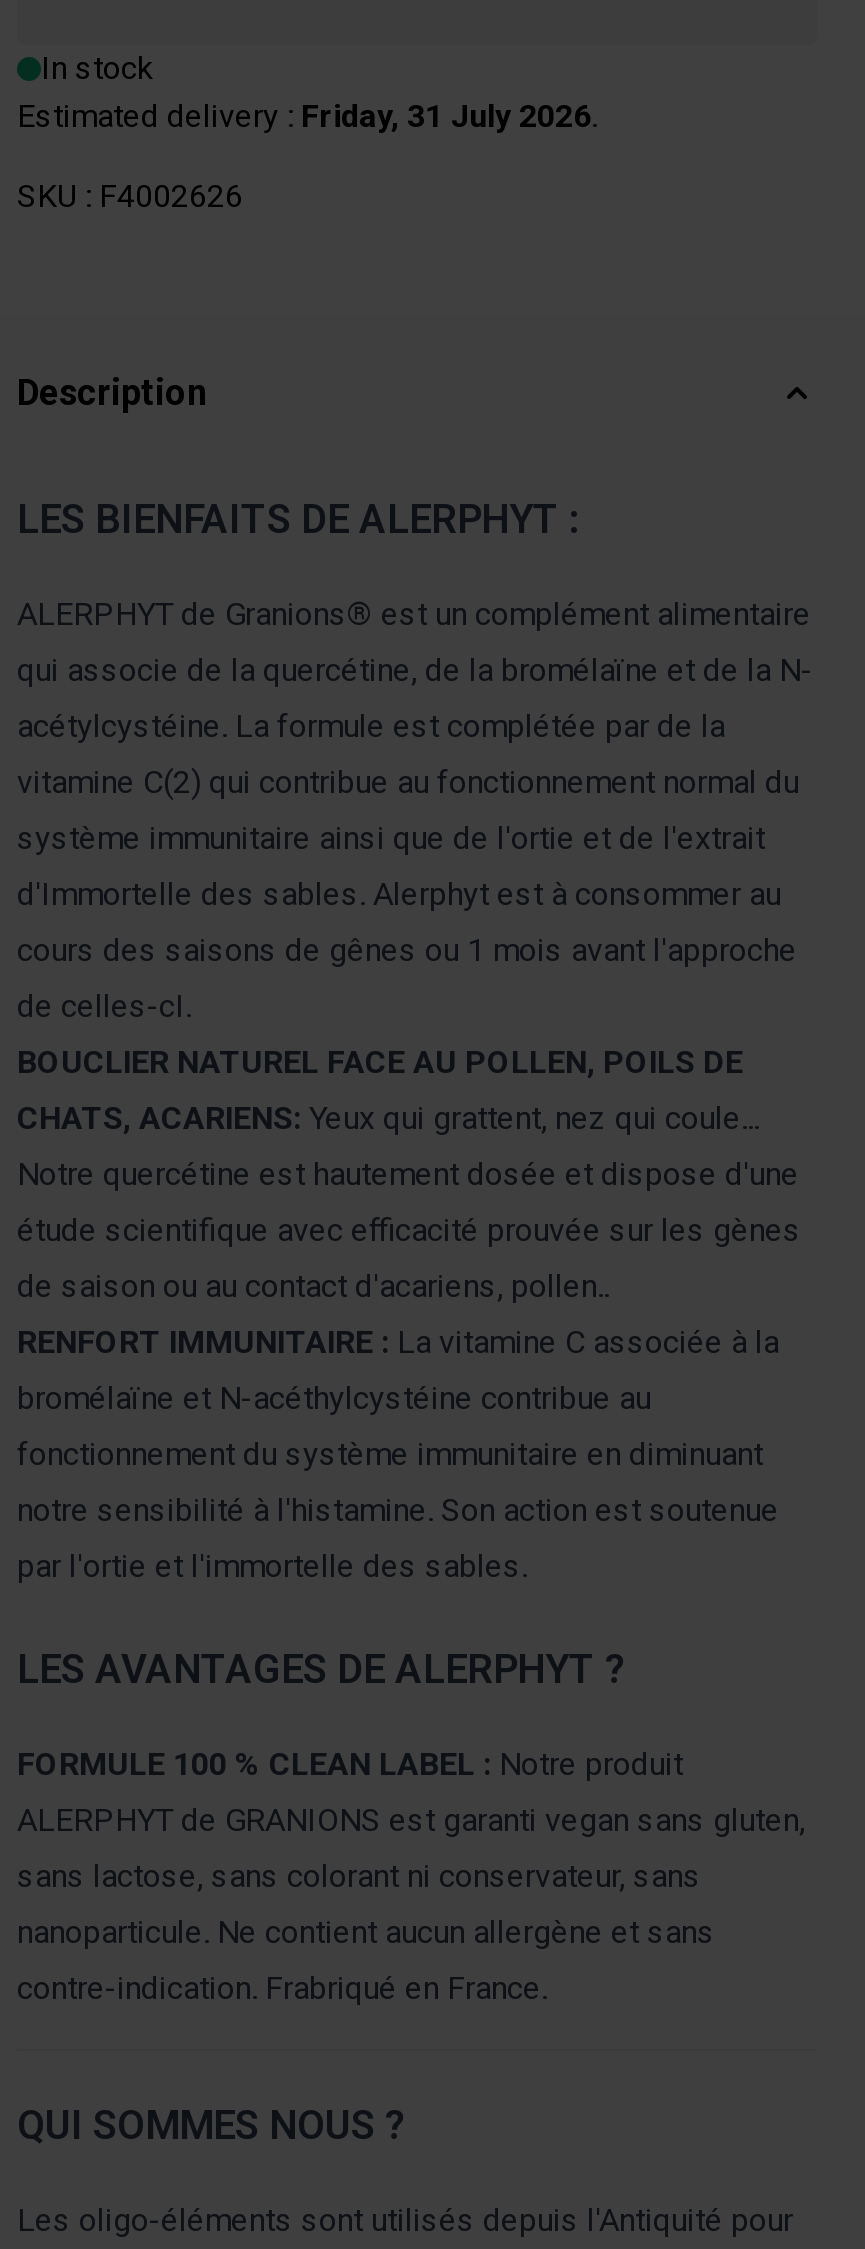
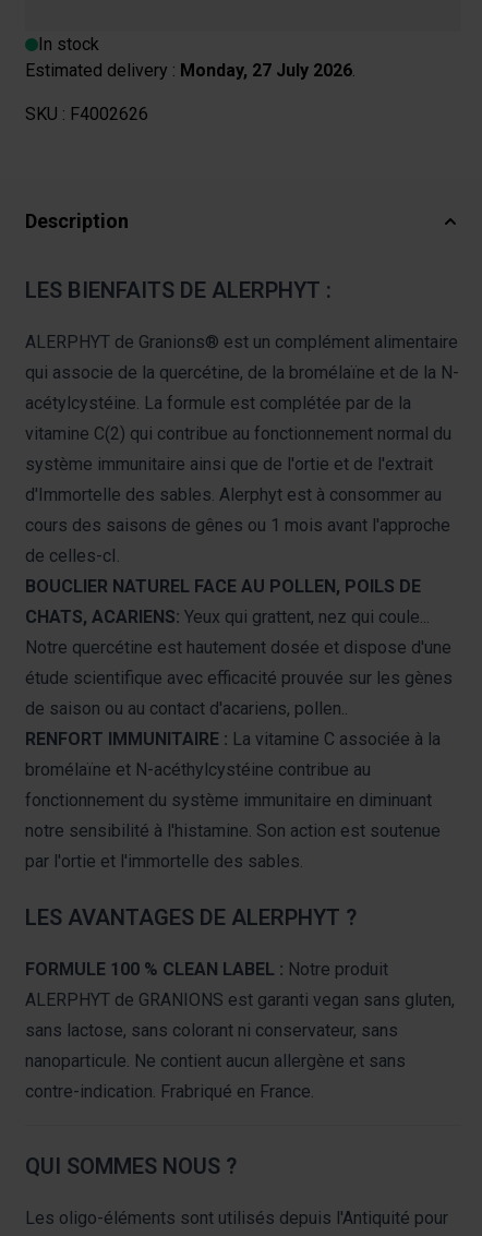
[17,97,597,135] Estimated delivery : Friday, 31 July 2026. -> [25,60,356,81] Estimated delivery : Monday, 27 July 2026.

